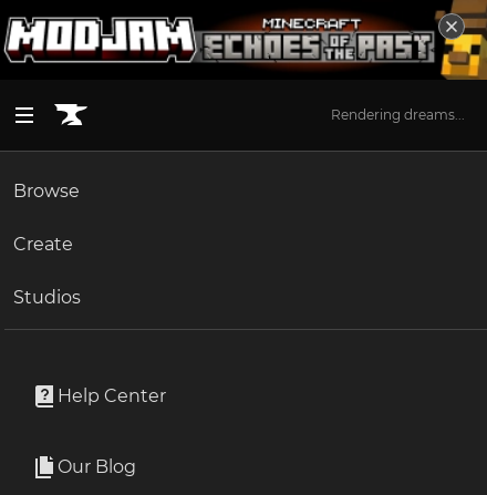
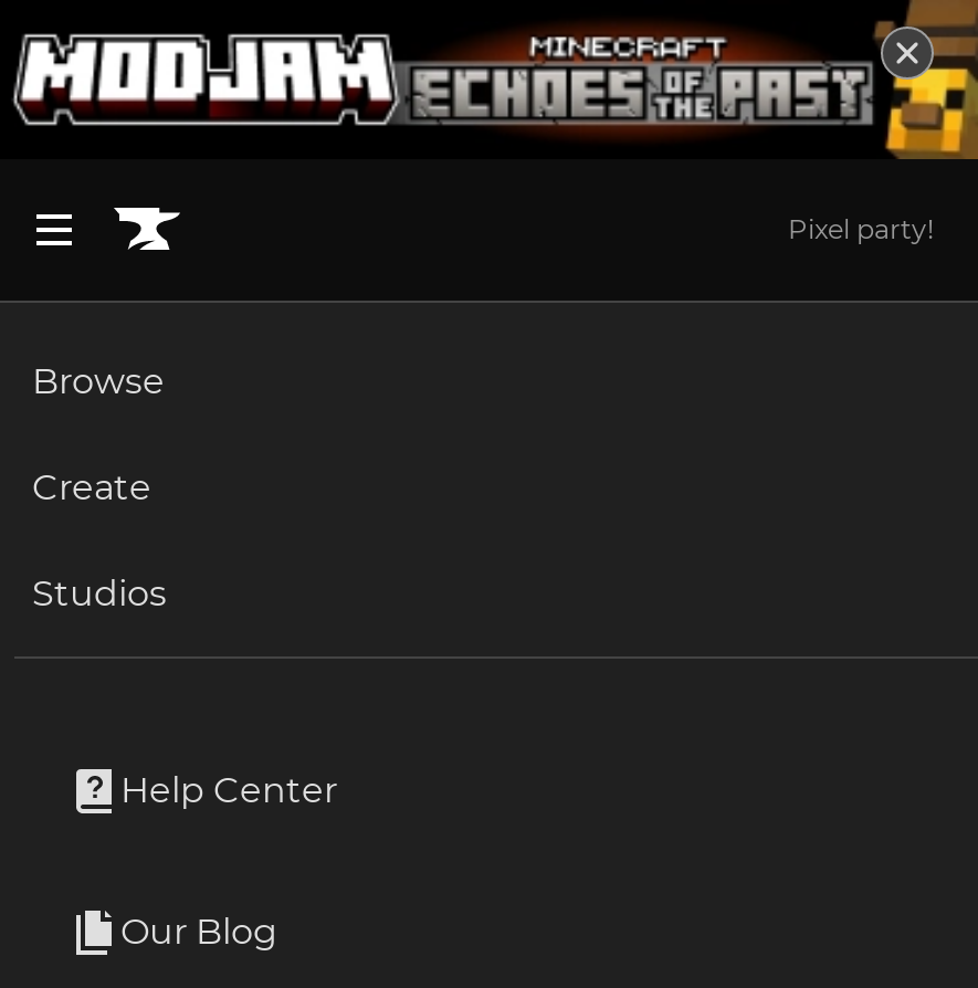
[331,106,465,123] Rendering dreams... -> [788,212,934,245] Pixel party!

